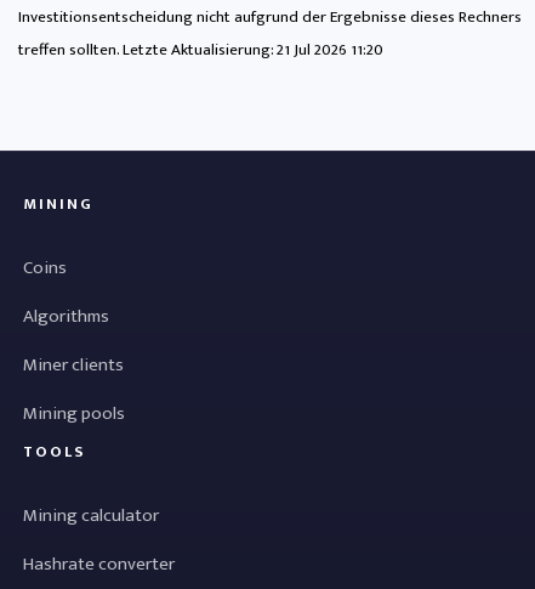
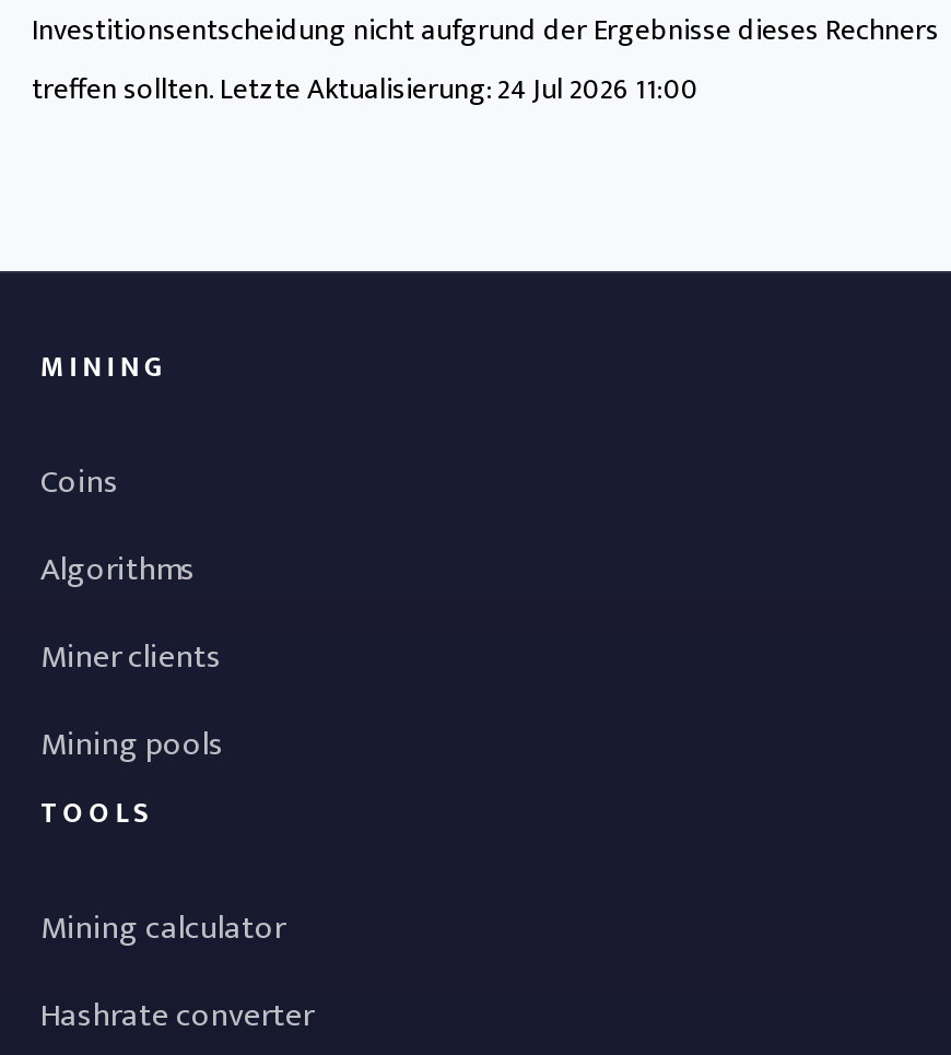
[18,37,383,64] treffen sollten. Letzte Aktualisierung:21 Jul 2026 11:20 -> [32,66,698,115] treffen sollten. Letzte Aktualisierung:24 Jul 2026 11:00

